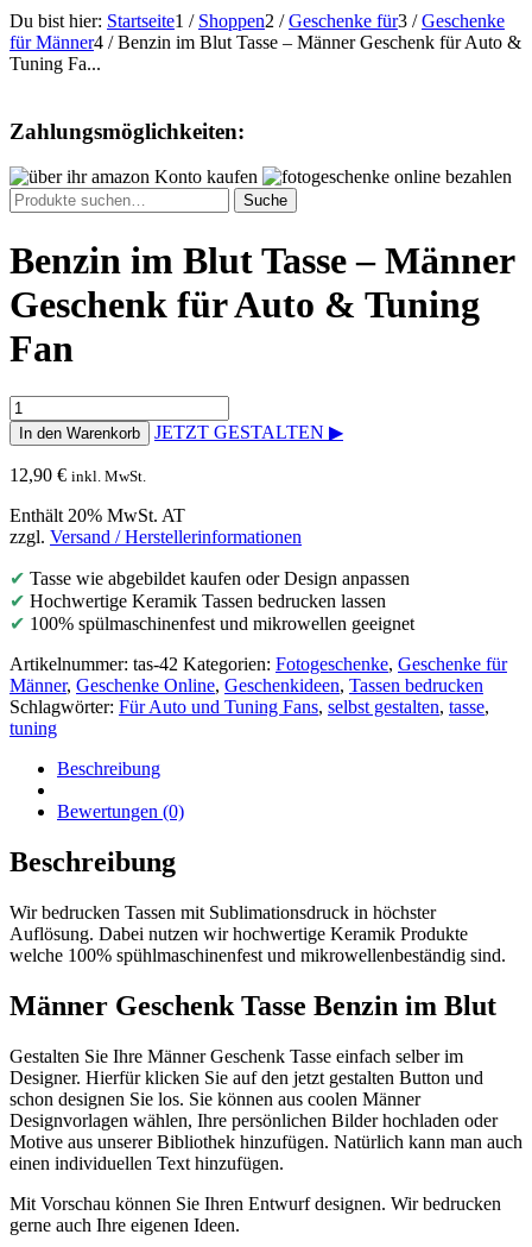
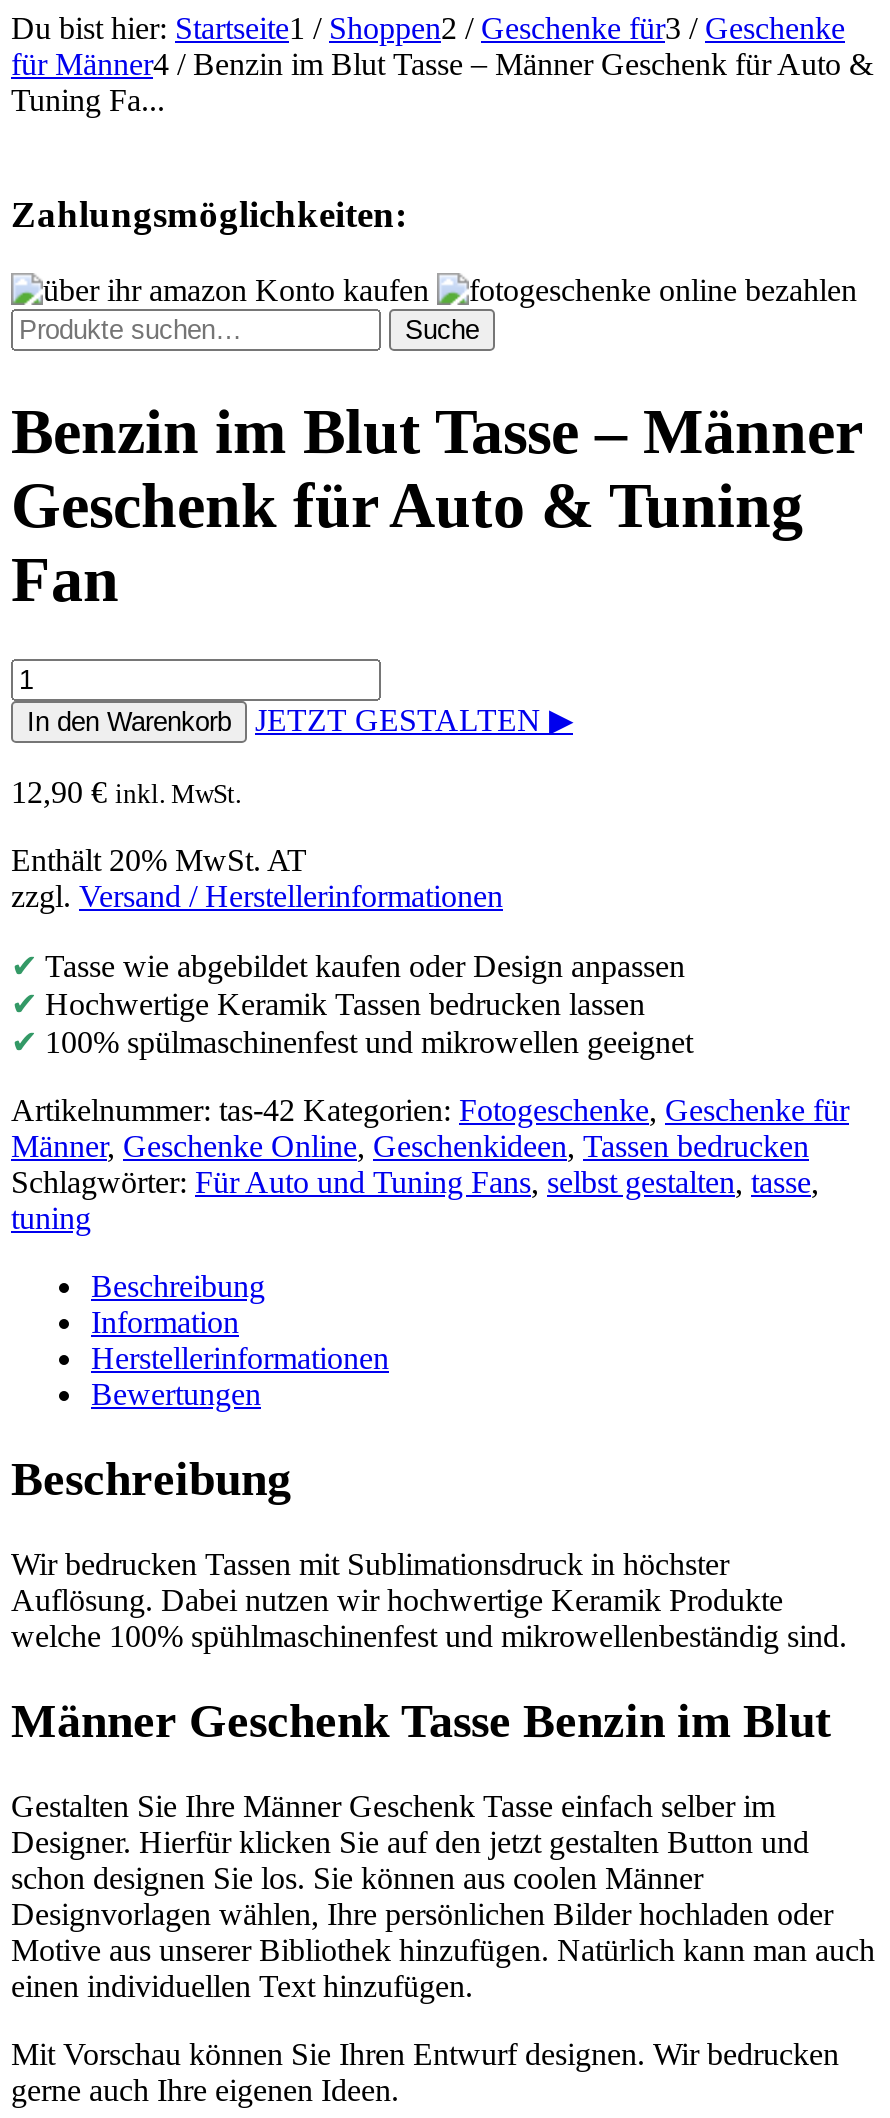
[57,802,184,822] Bewertungen (0) -> [91,1306,389,1412] Information | Herstellerinformationen | Bewertungen

